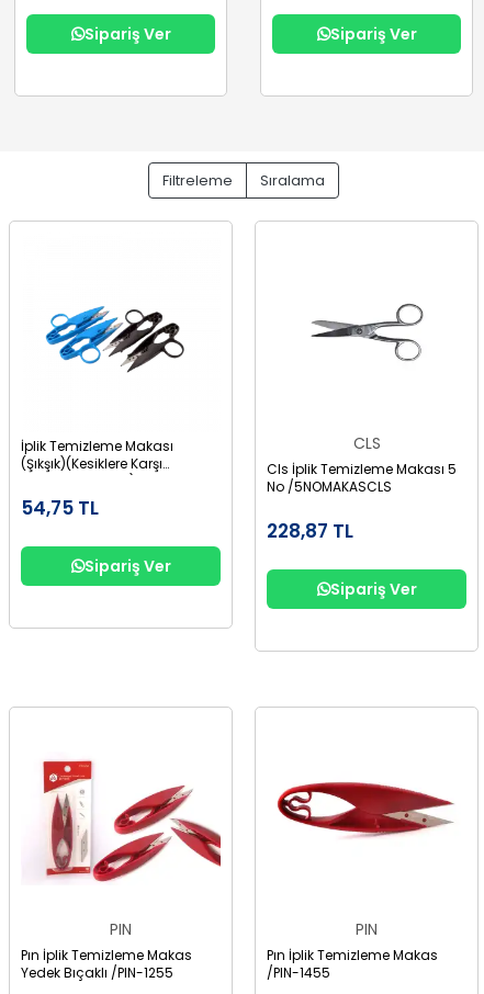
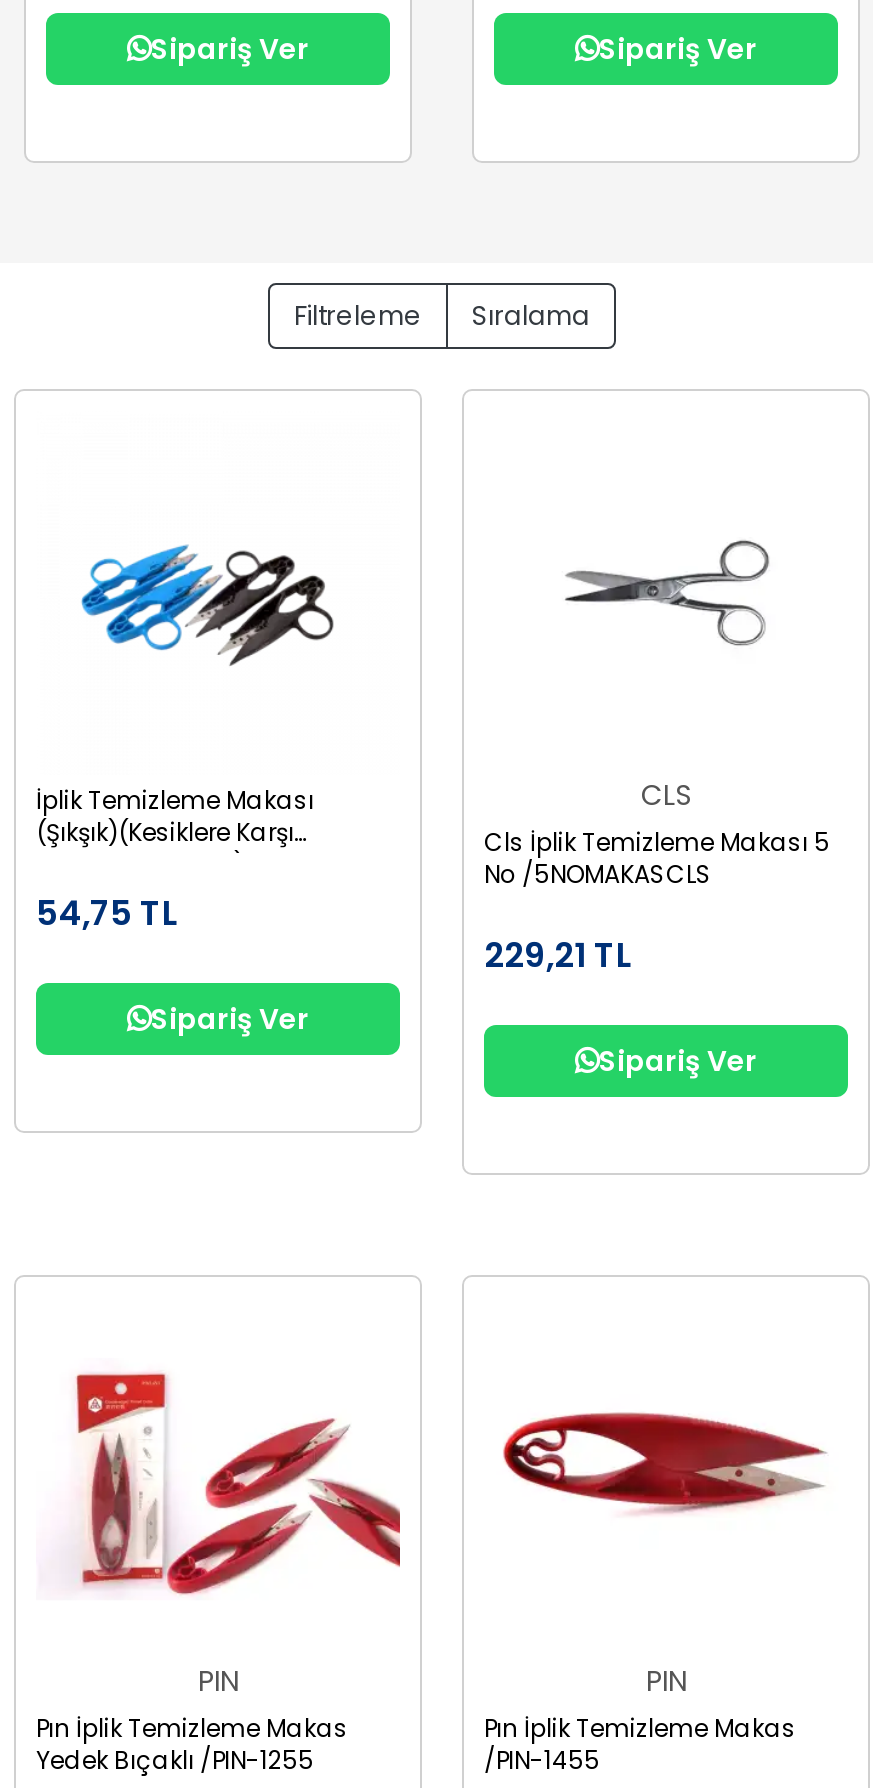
[267,518,353,544] 228,87 TL -> [484,931,632,979] 229,21 TL

